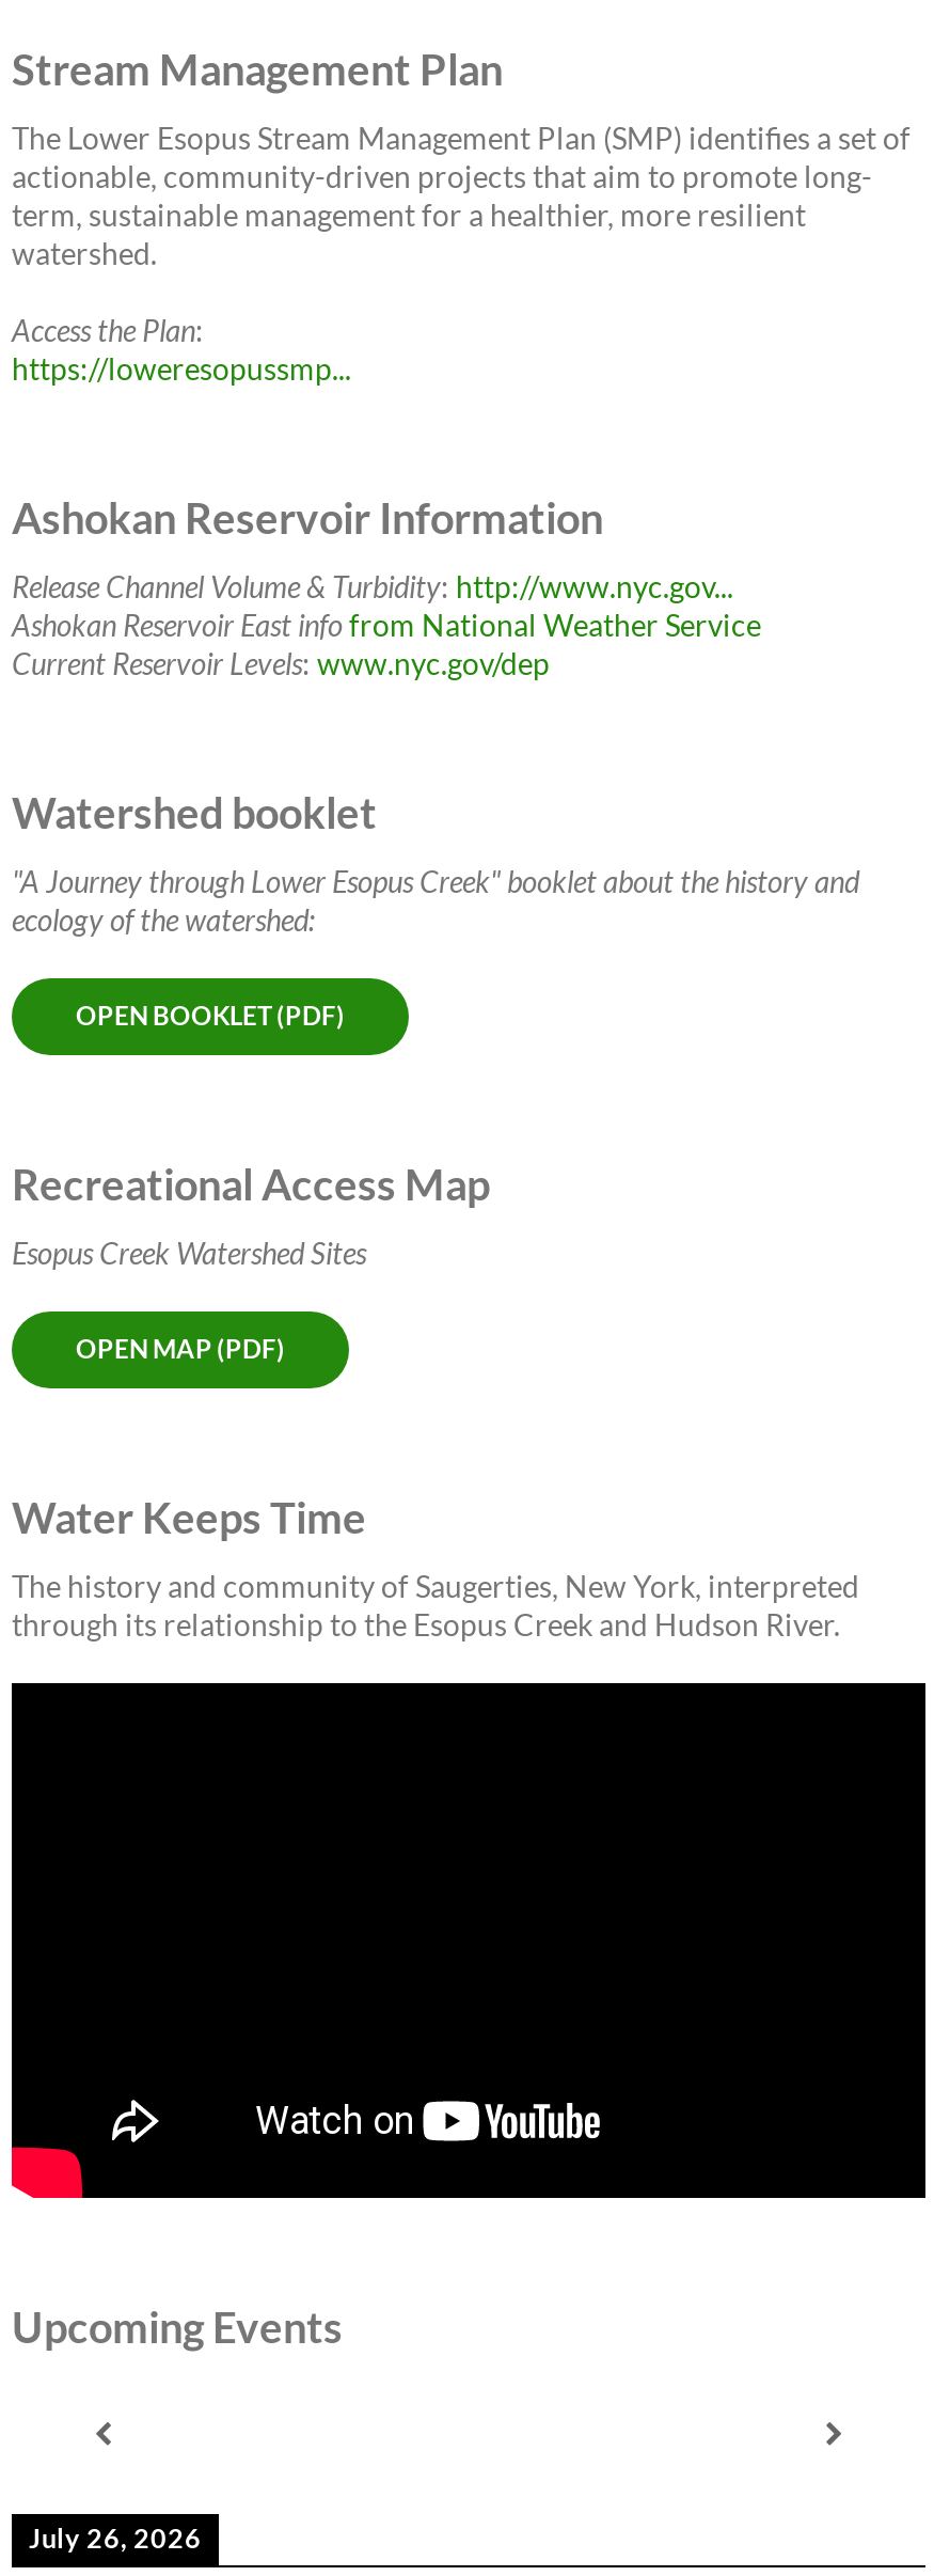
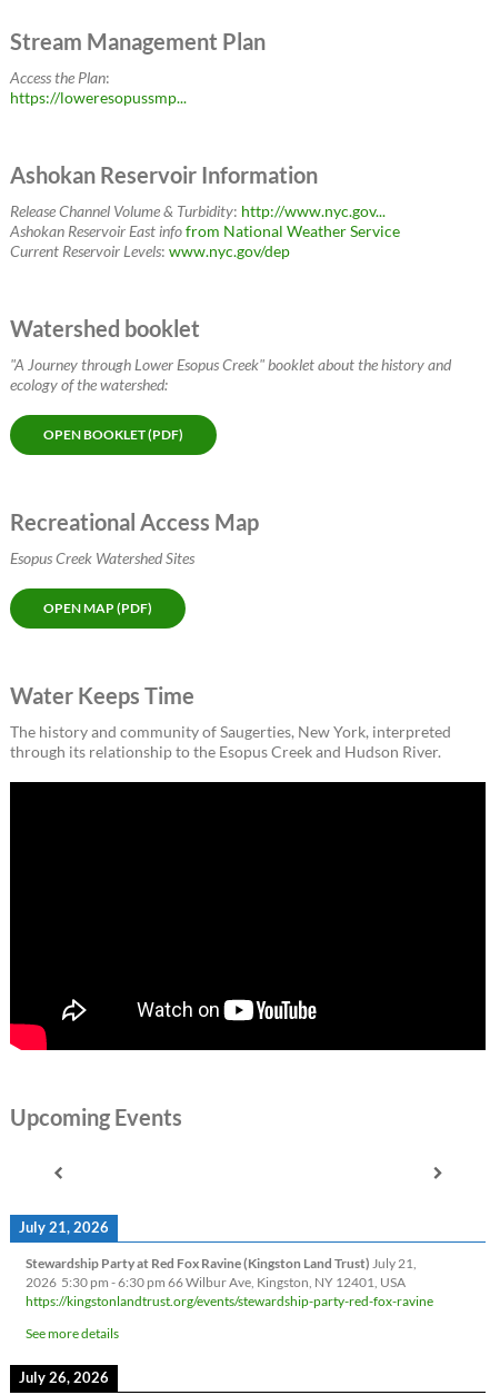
[12,120,911,271] The Lower Esopus Stream Management Plan (SMP) identifies a set of | actionable, community-driven projects that aim to promote long- | term, sustainable management for a healthier, more resilient | watershed. -> none
moved [12,312,859,2351] -> [10,68,451,1130]: Access the Plan: | https://loweresopussmp... | Ashokan Reservoir Information | ... | through its relationship to the Esopus Creek and Hudson River. | Upcoming Events
none -> [19,1219,433,1341] July 21, 2026 | Stewardship Party at Red Fox Ravine (Kingston Land Trust) July 21, | 2026 5:30 pm - 6:30 pm 66 Wilbur Ave, Kingston, NY 12401, USA | https://kingstonlandtrust.org/events/stewardship-party-red-fox-ravine | See more details

